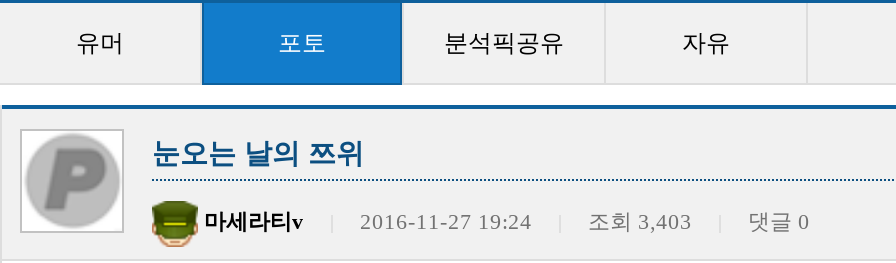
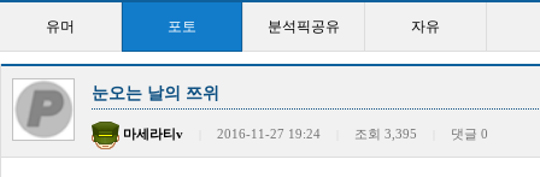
[354,209,810,233] 2016-11-27 19:24 조회 3,403 댓글 0 -> [213,126,488,141] 2016-11-27 19:24 조회 3,395 댓글 0

